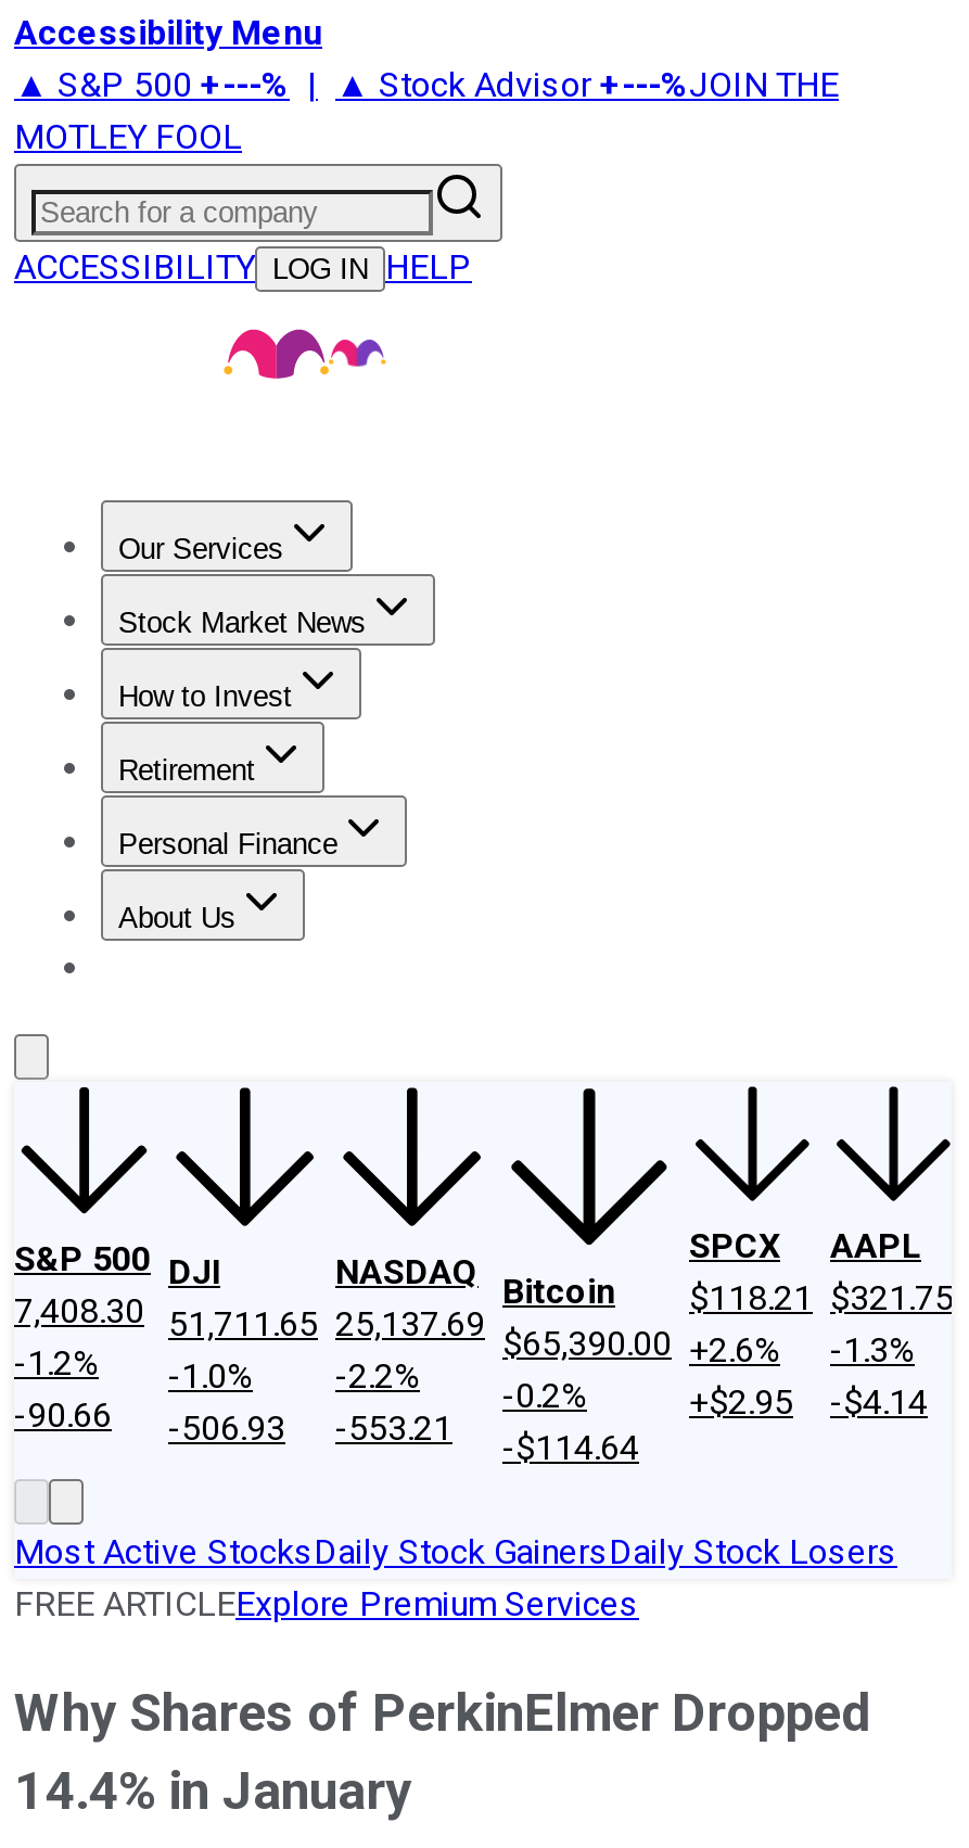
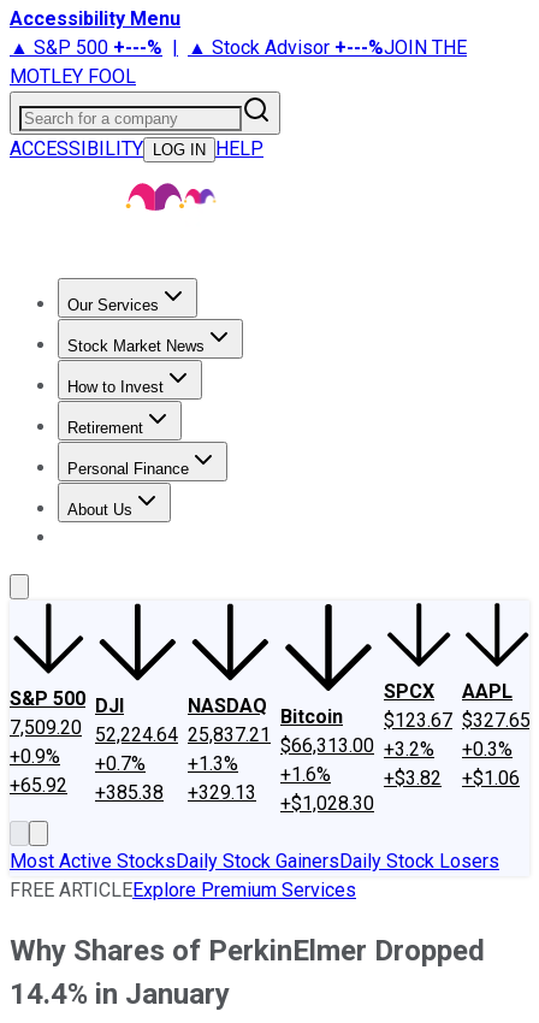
[689,1277,813,1318] $118.21 -> [384,709,452,732] $123.67
[830,1277,954,1318] $321.75 -> [462,709,531,732] $327.65
[14,1290,144,1331] 7,408.30 -> [10,716,82,739] 7,509.20
[168,1303,318,1344] 51,711.65 -> [95,723,178,746] 52,224.64
[335,1303,485,1344] 25,137.69 -> [188,723,271,746] 25,837.21
[502,1323,672,1364] $65,390.00 -> [280,734,374,757] $66,313.00
[689,1329,780,1371] +2.6% -> [384,738,434,761] +3.2%
[830,1329,915,1371] -1.3% -> [462,738,513,761] +0.3%
[14,1342,99,1384] -1.2% -> [10,745,60,768] +0.9%
[168,1355,253,1397] -1.0% -> [95,752,146,775] +0.7%
[335,1355,420,1397] -2.2% -> [188,752,238,775] +1.3%
[502,1375,587,1416] -0.2% -> [280,763,331,786] +1.6%
[689,1381,793,1423] +$2.95 -> [384,767,442,790] +$3.82
[830,1381,928,1423] -$4.14 -> [462,767,520,790] +$1.06
[14,1394,112,1436] -90.66 -> [10,774,67,797] +65.92
[168,1407,285,1449] -506.93 -> [95,781,164,804] +385.38
[335,1407,452,1449] -553.21 -> [188,781,256,804] +329.13
[502,1427,639,1468] -$114.64 -> [280,792,374,815] +$1,028.30

